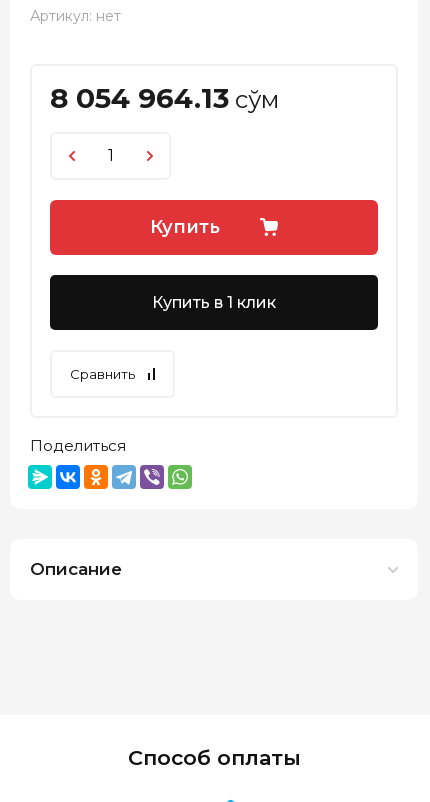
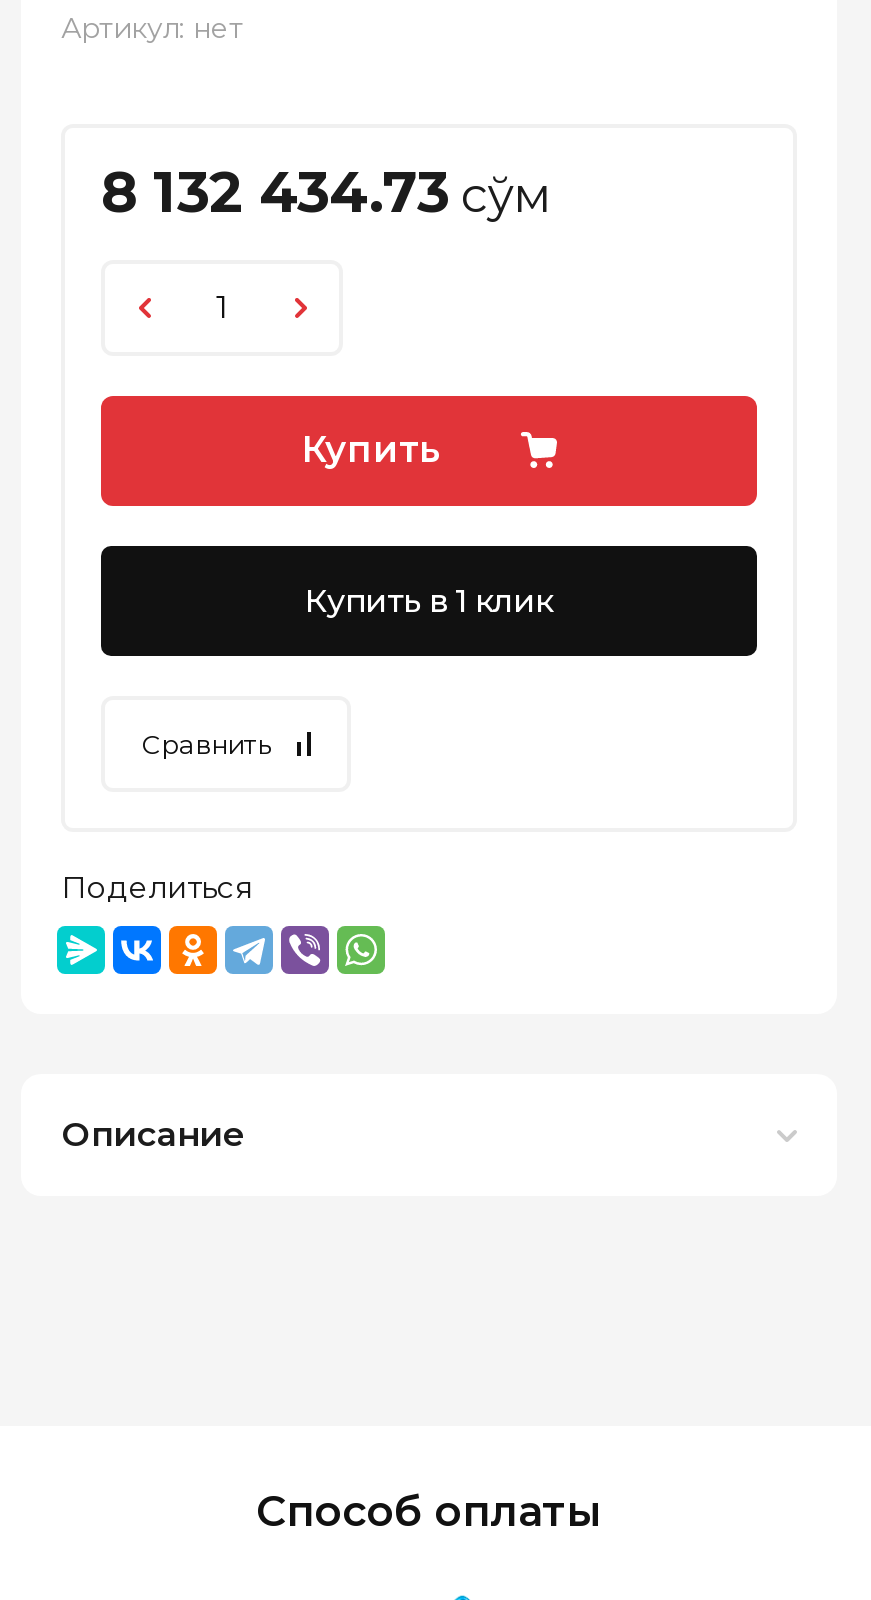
[50,81,279,115] 8 054 964.13 сўм -> [101,158,549,226] 8 132 434.73 сўм

